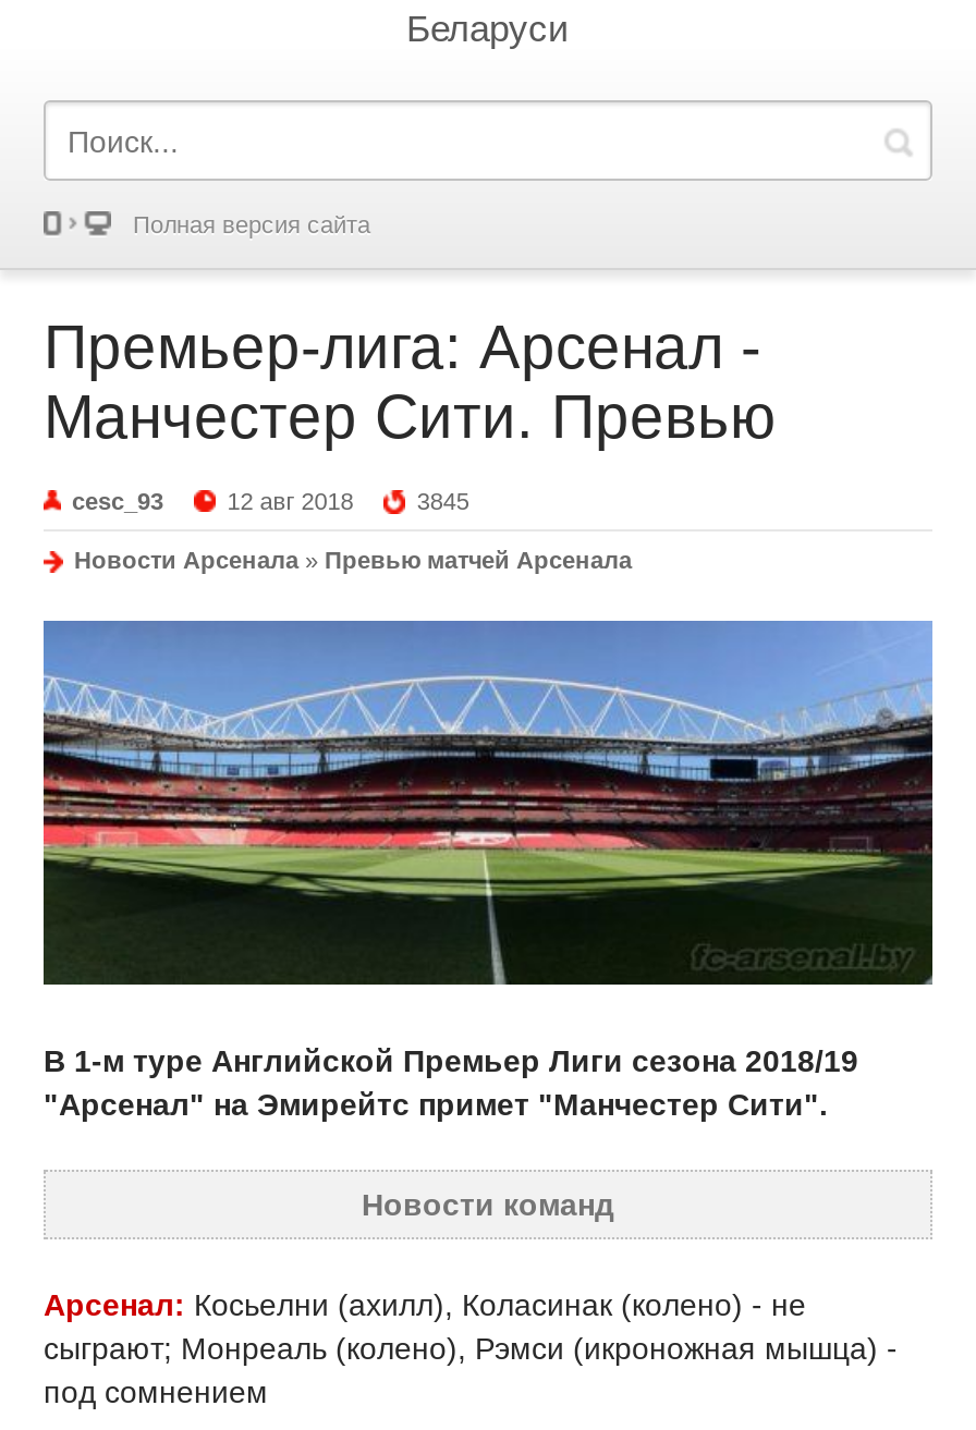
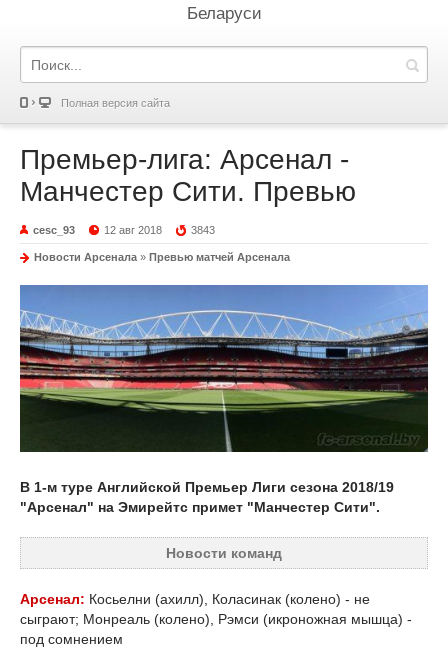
[417,488,469,514] 3845 -> [191,224,215,236] 3843

